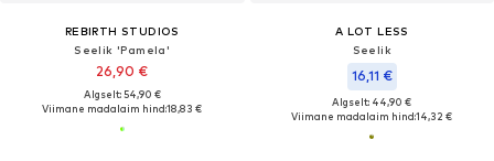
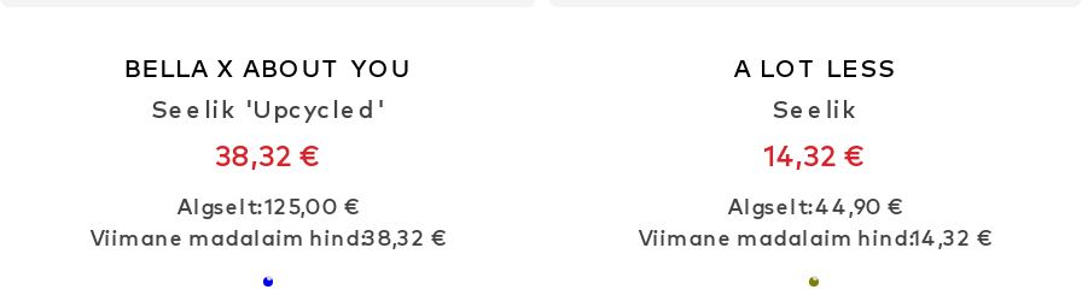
[65,25,180,80] REBIRTH STUDIOS | Seelik 'Pamela' | 26,90 € -> [124,54,411,174] BELLA X ABOUT YOU | Seelik 'Upcycled' | 38,32 €
[352,68,392,84] 16,11 € -> [764,138,865,174] 14,32 €
[42,89,202,115] Algselt: 54,90 € | Viimane madalaim hind:18,83 € -> [90,194,445,251] Algselt: 125,00 € | Viimane madalaim hind:38,32 €

